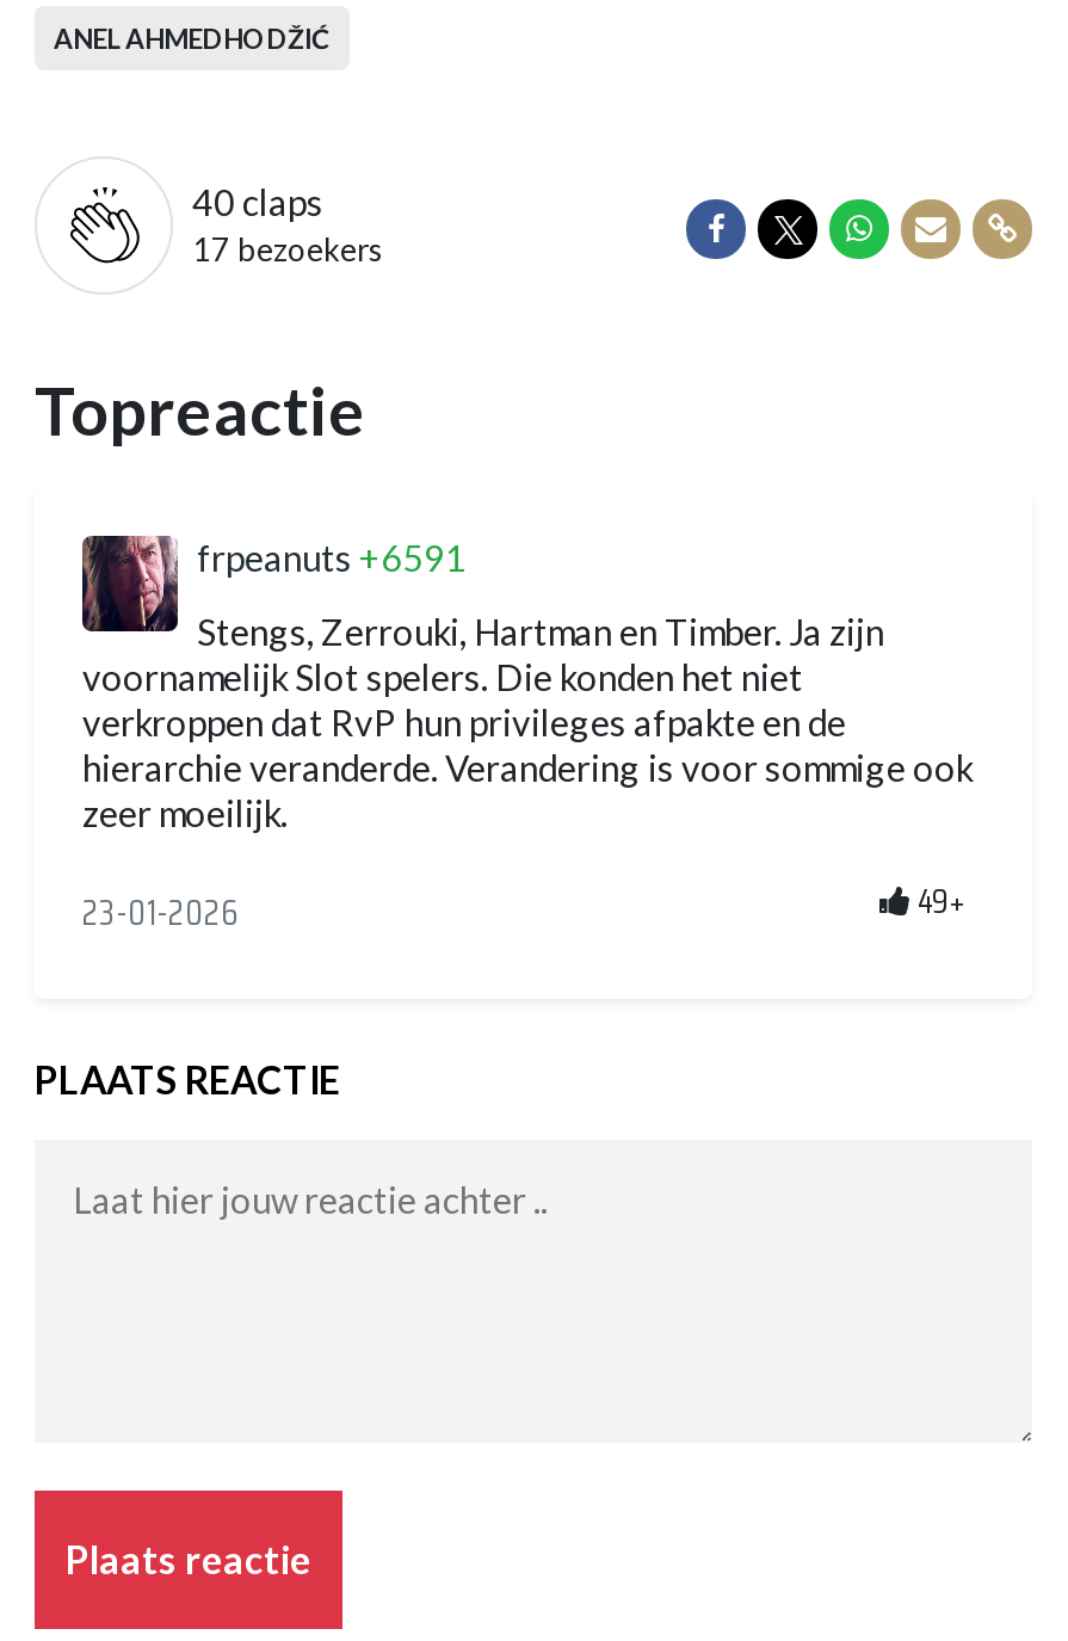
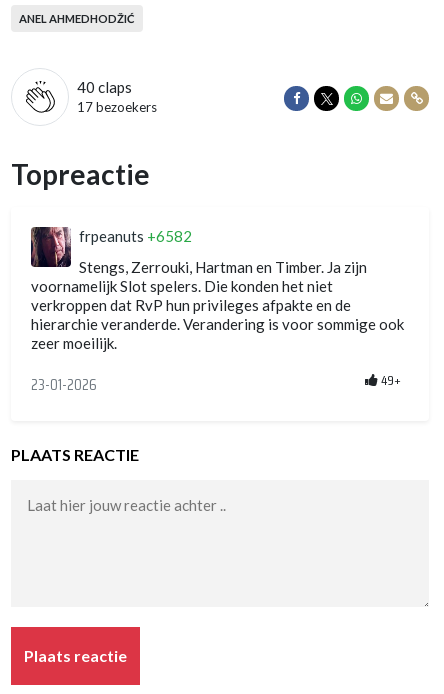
[197,536,467,579] frpeanuts +6591 -> [79,227,192,245] frpeanuts +6582

